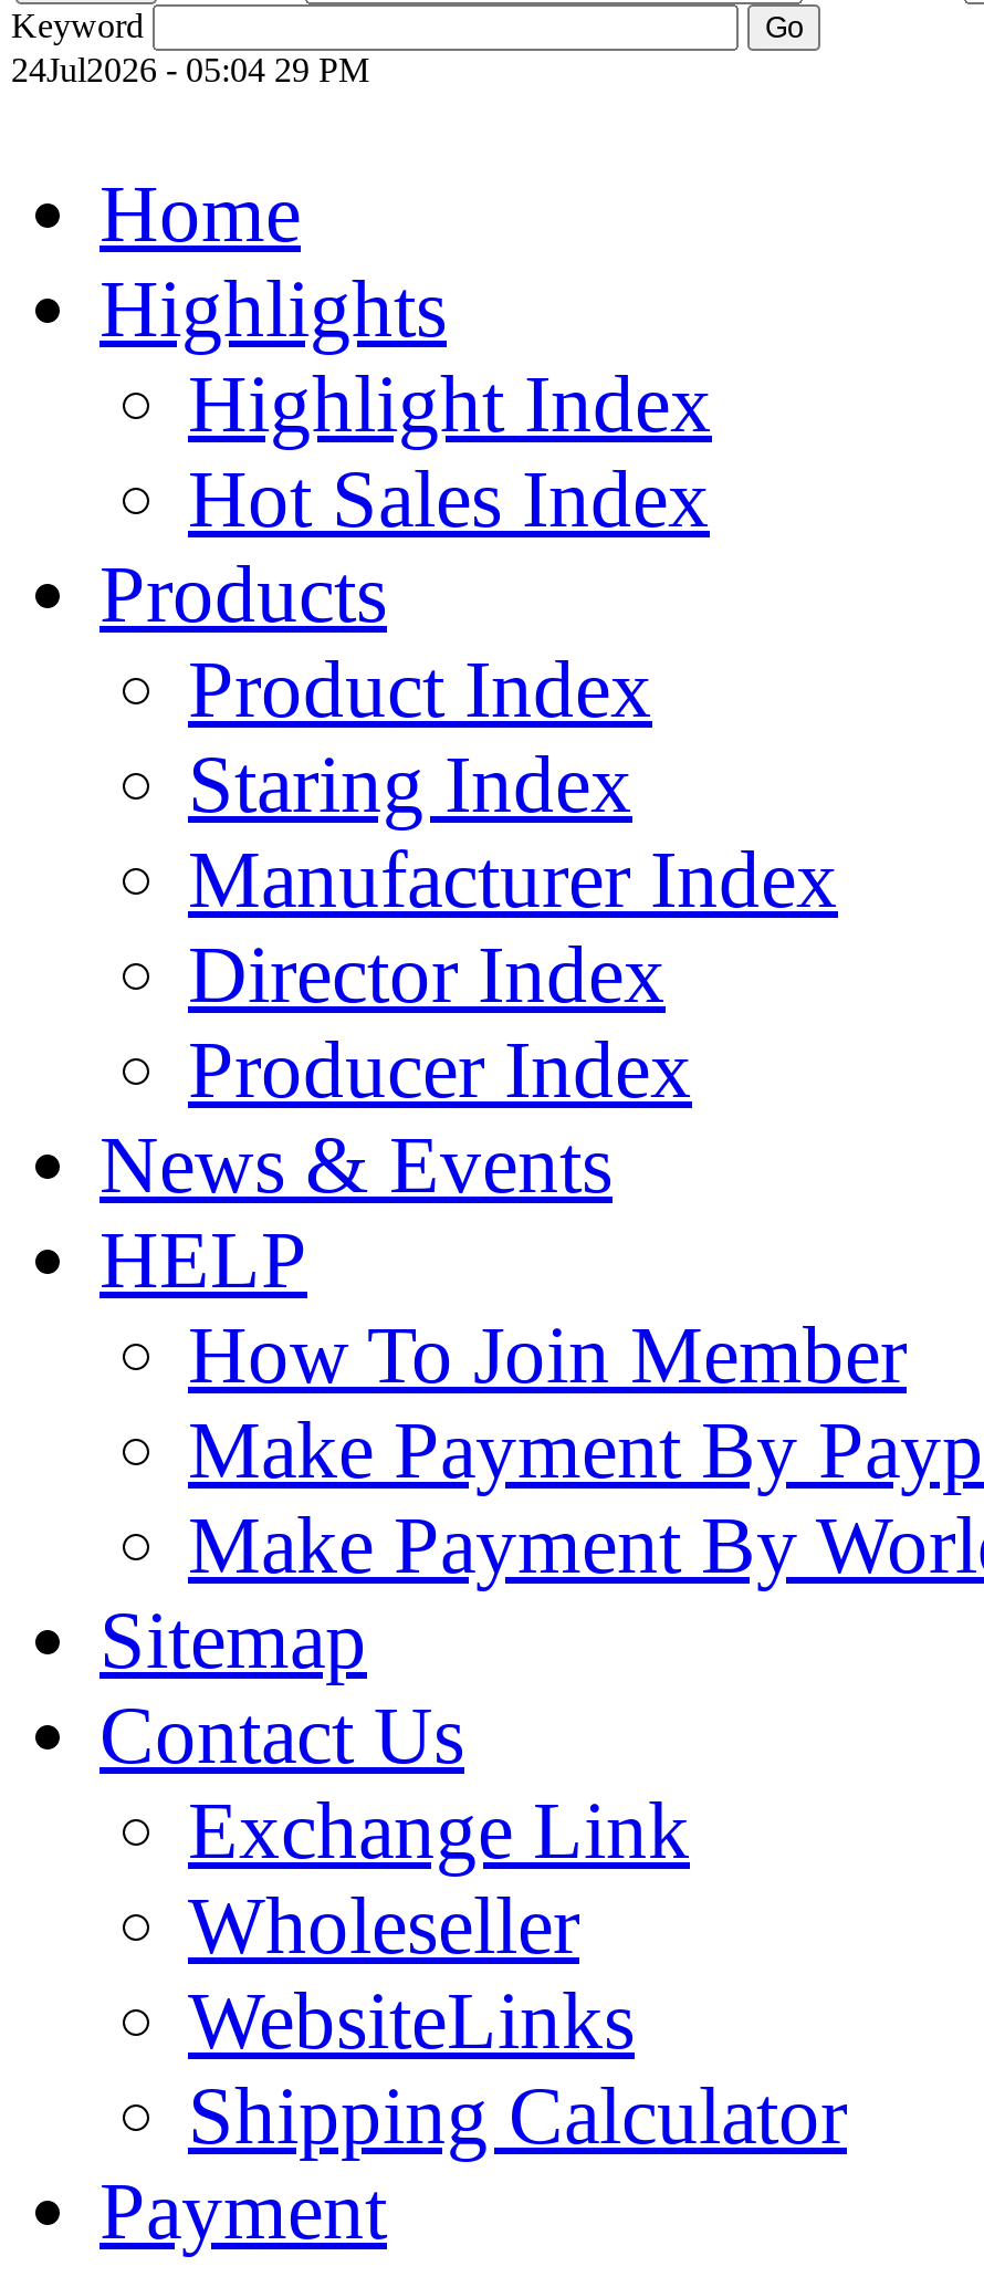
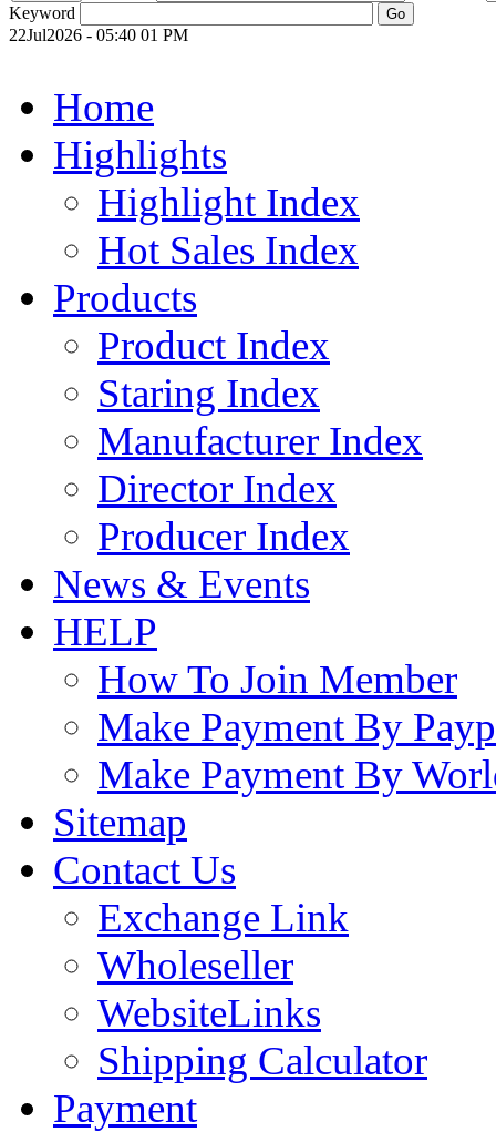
[11,51,369,88] 24Jul2026 - 05:04 29 PM -> [9,26,188,44] 22Jul2026 - 05:40 01 PM

